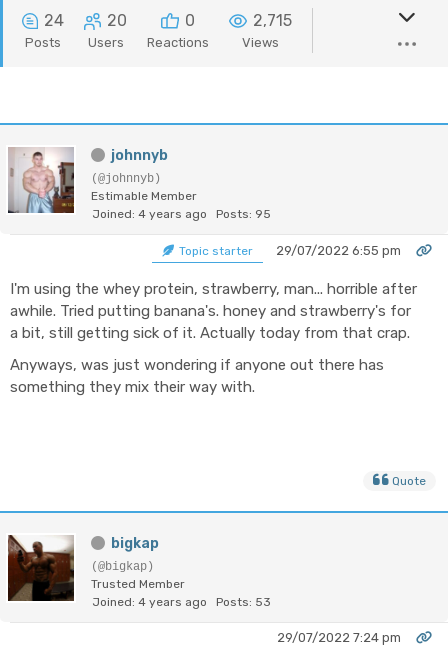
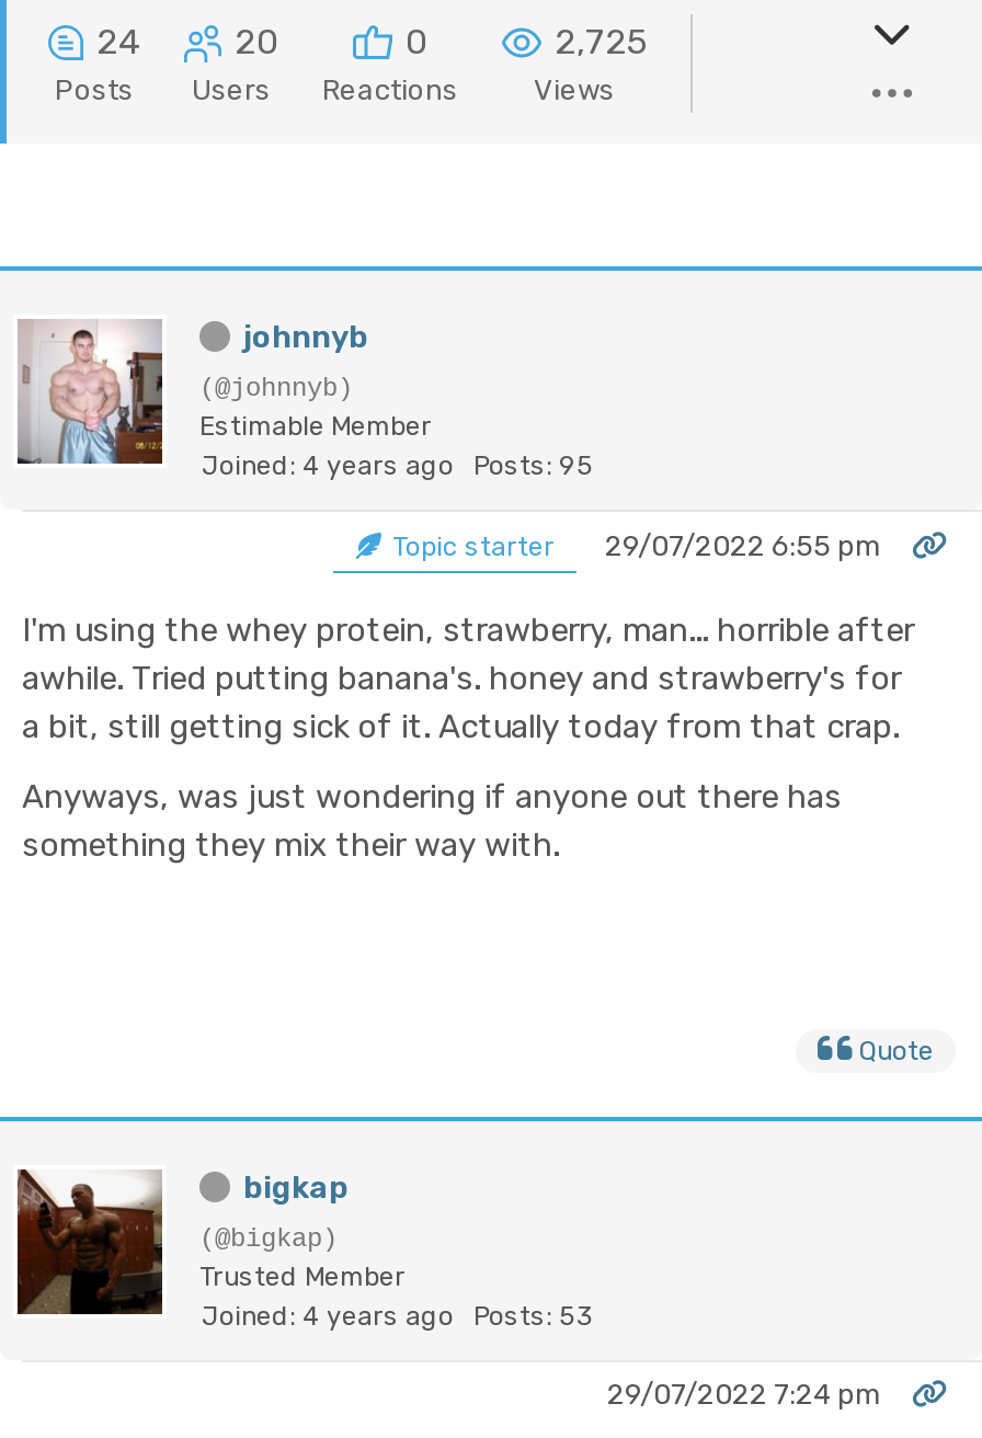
[253,11,292,30] 2,715 -> [555,21,647,62] 2,725

